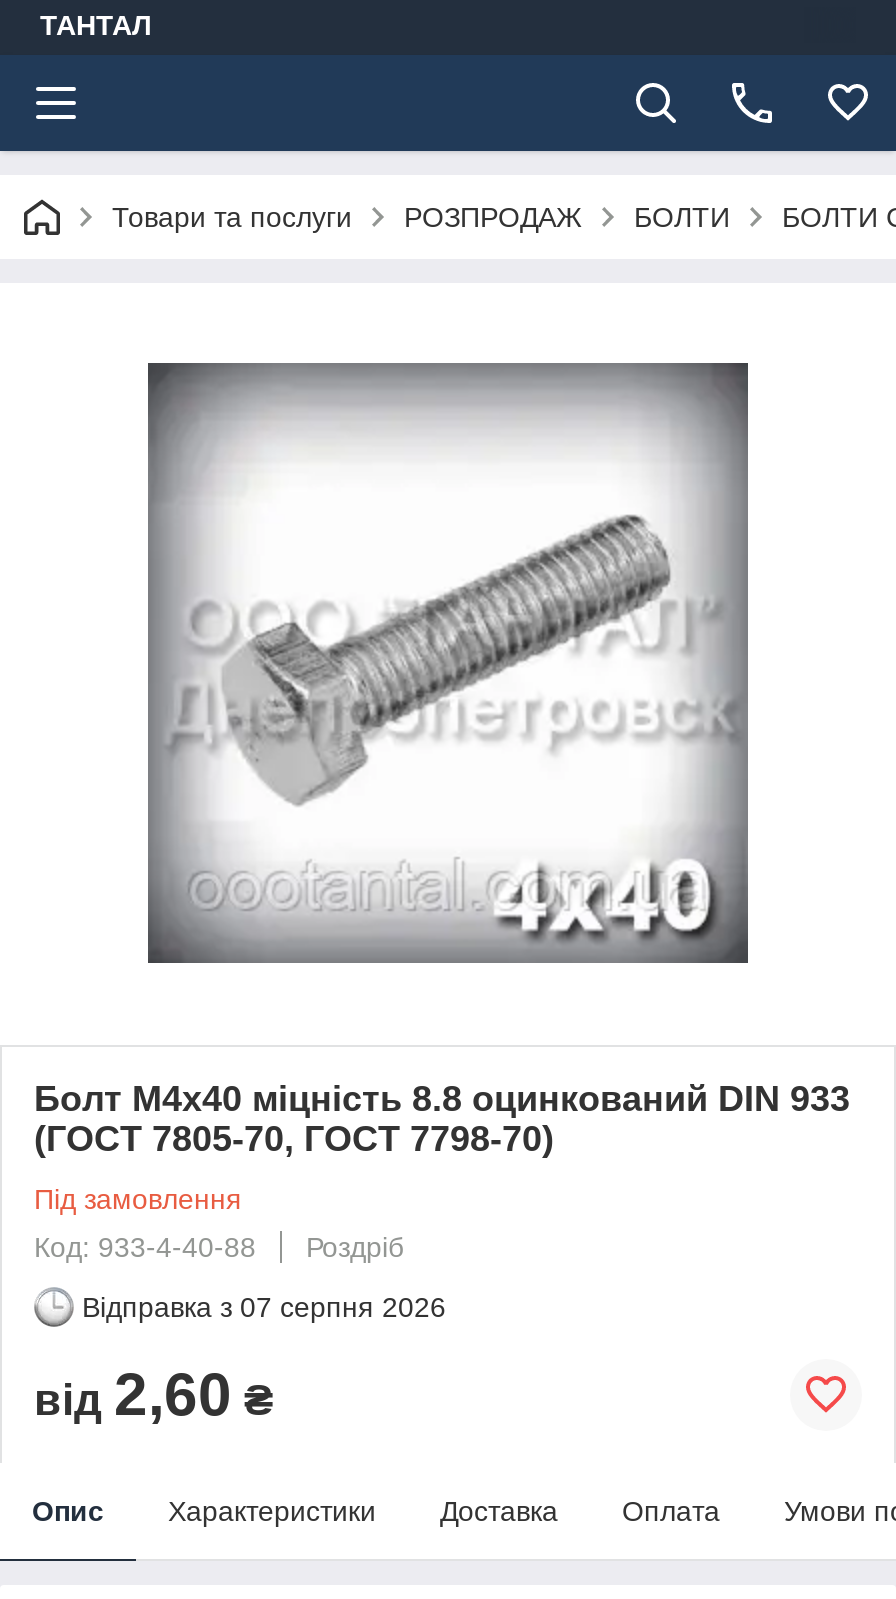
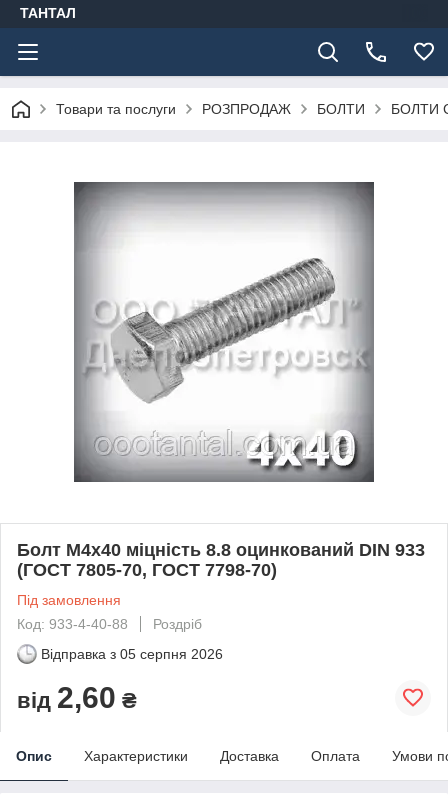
[82,1291,446,1323] Відправка з 07 серпня 2026 -> [41,646,223,662] Відправка з 05 серпня 2026

